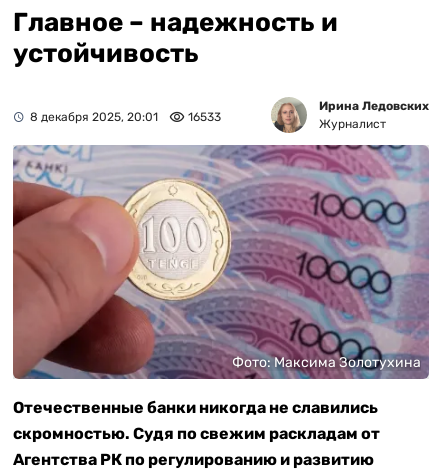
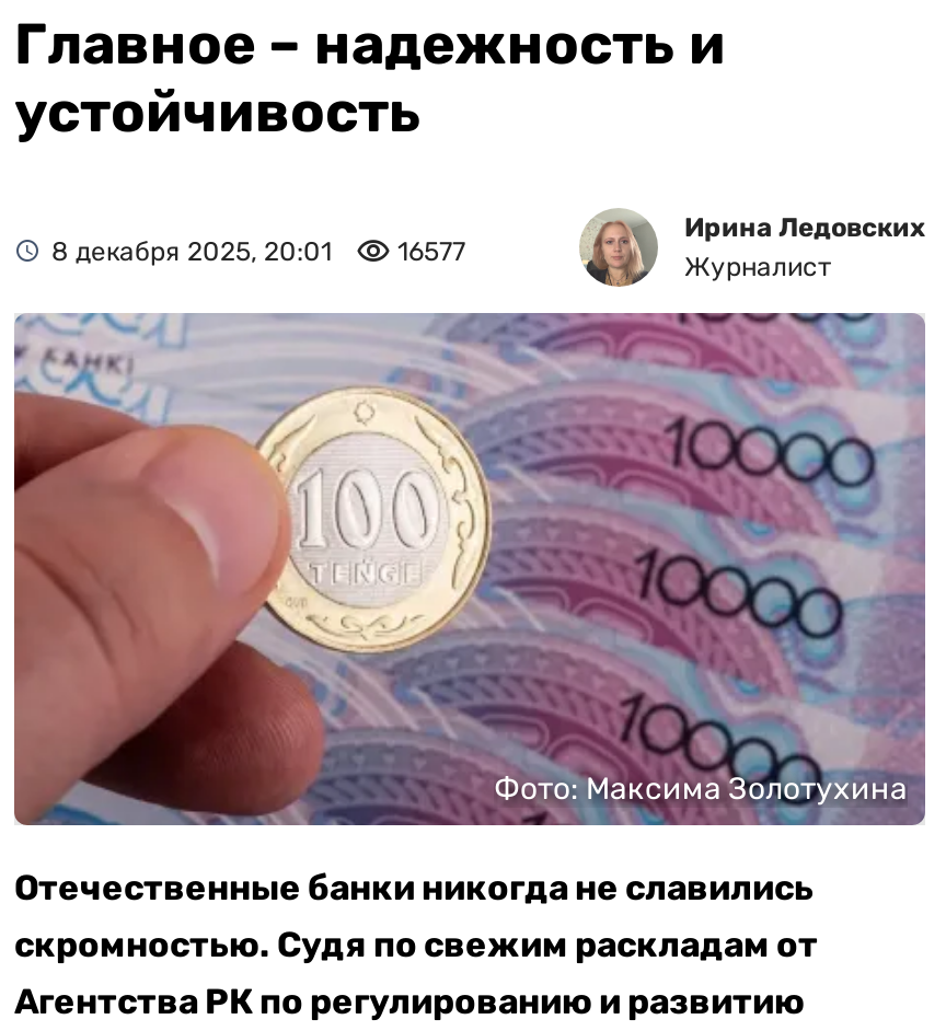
[188,110,221,124] 16533 -> [397,236,465,267] 16577

